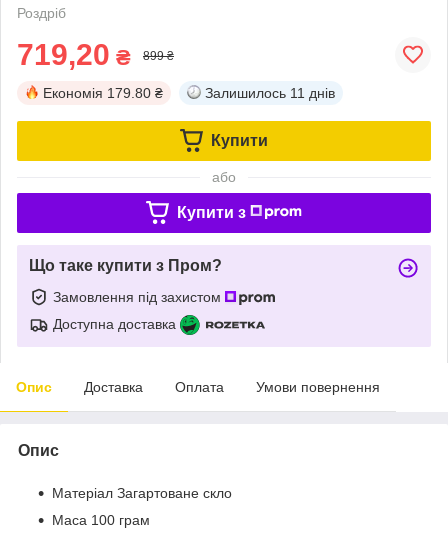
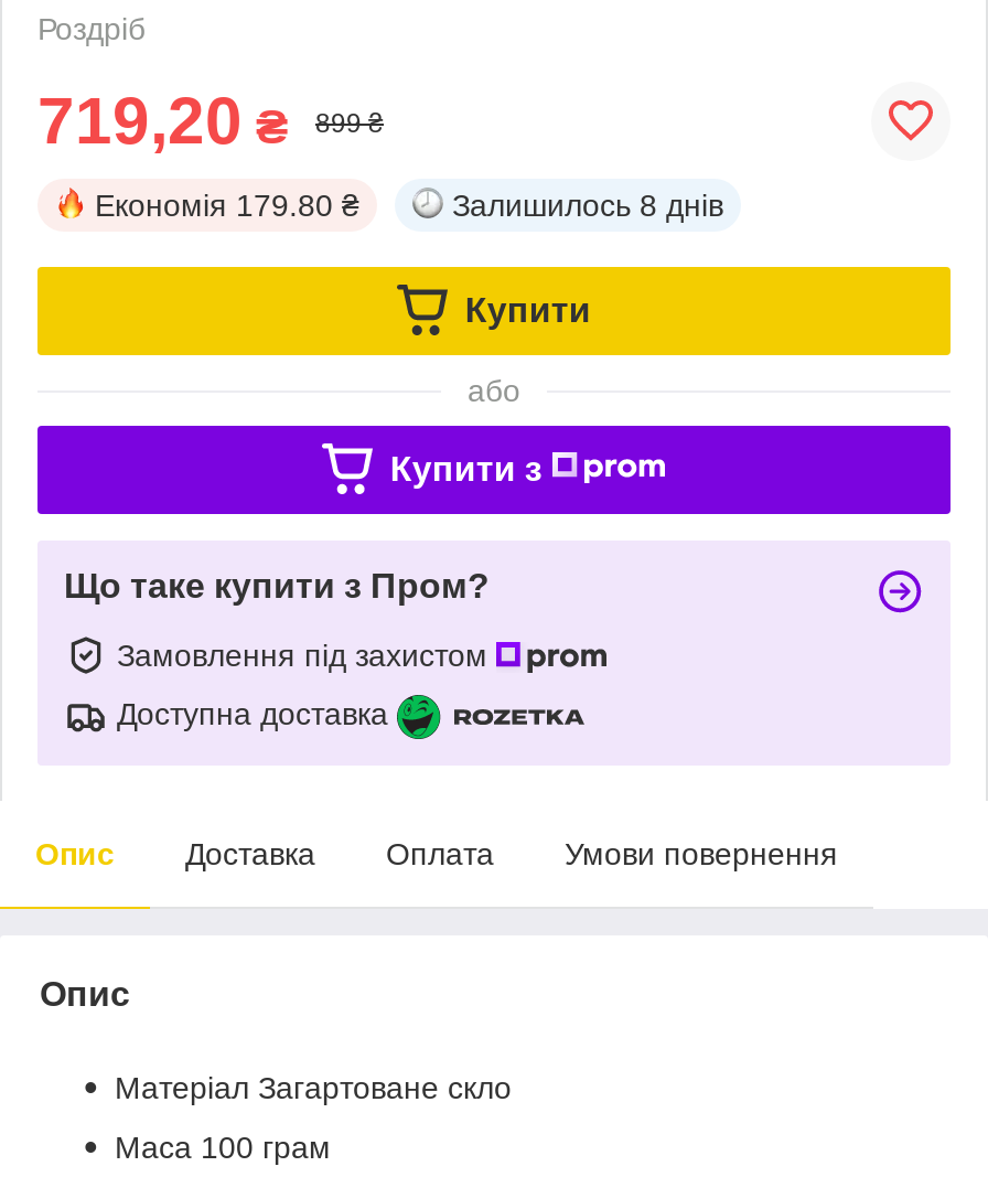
[205,85,335,101] Залишилось 11 днів -> [452,187,723,222] Залишилось 8 днів

